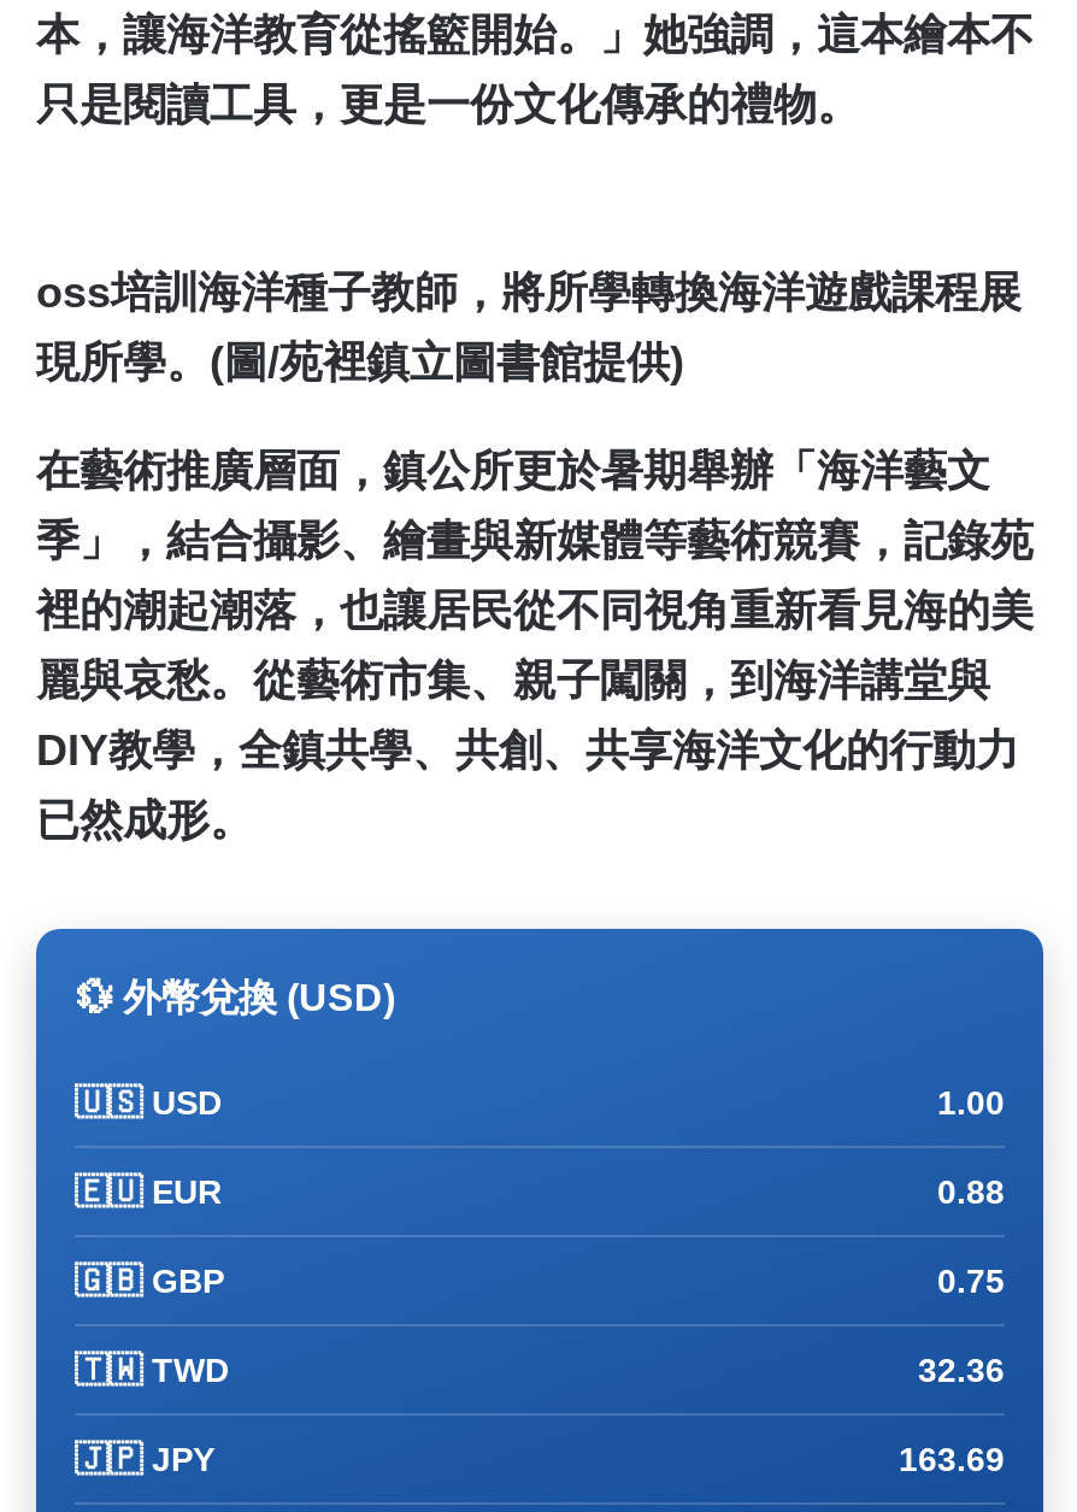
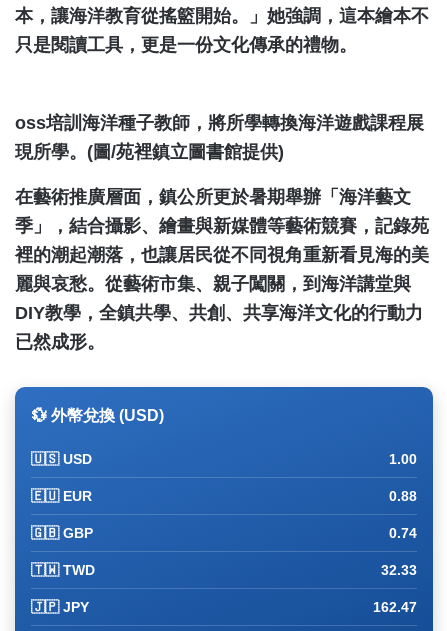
[937,1261,1005,1300] 0.75 -> [389,525,417,541] 0.74
[918,1351,1005,1389] 32.36 -> [381,562,417,578] 32.33
[899,1440,1005,1478] 163.69 -> [373,599,417,615] 162.47

